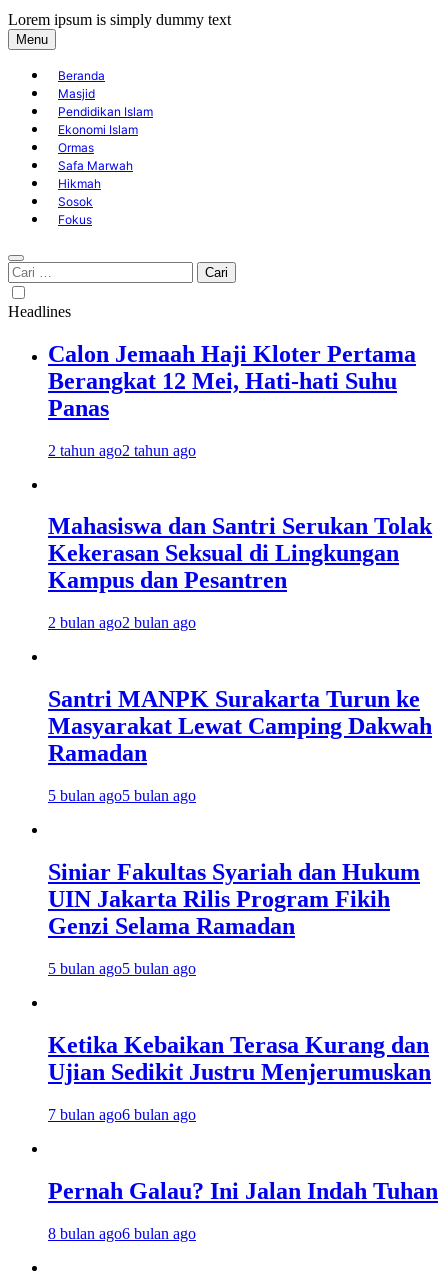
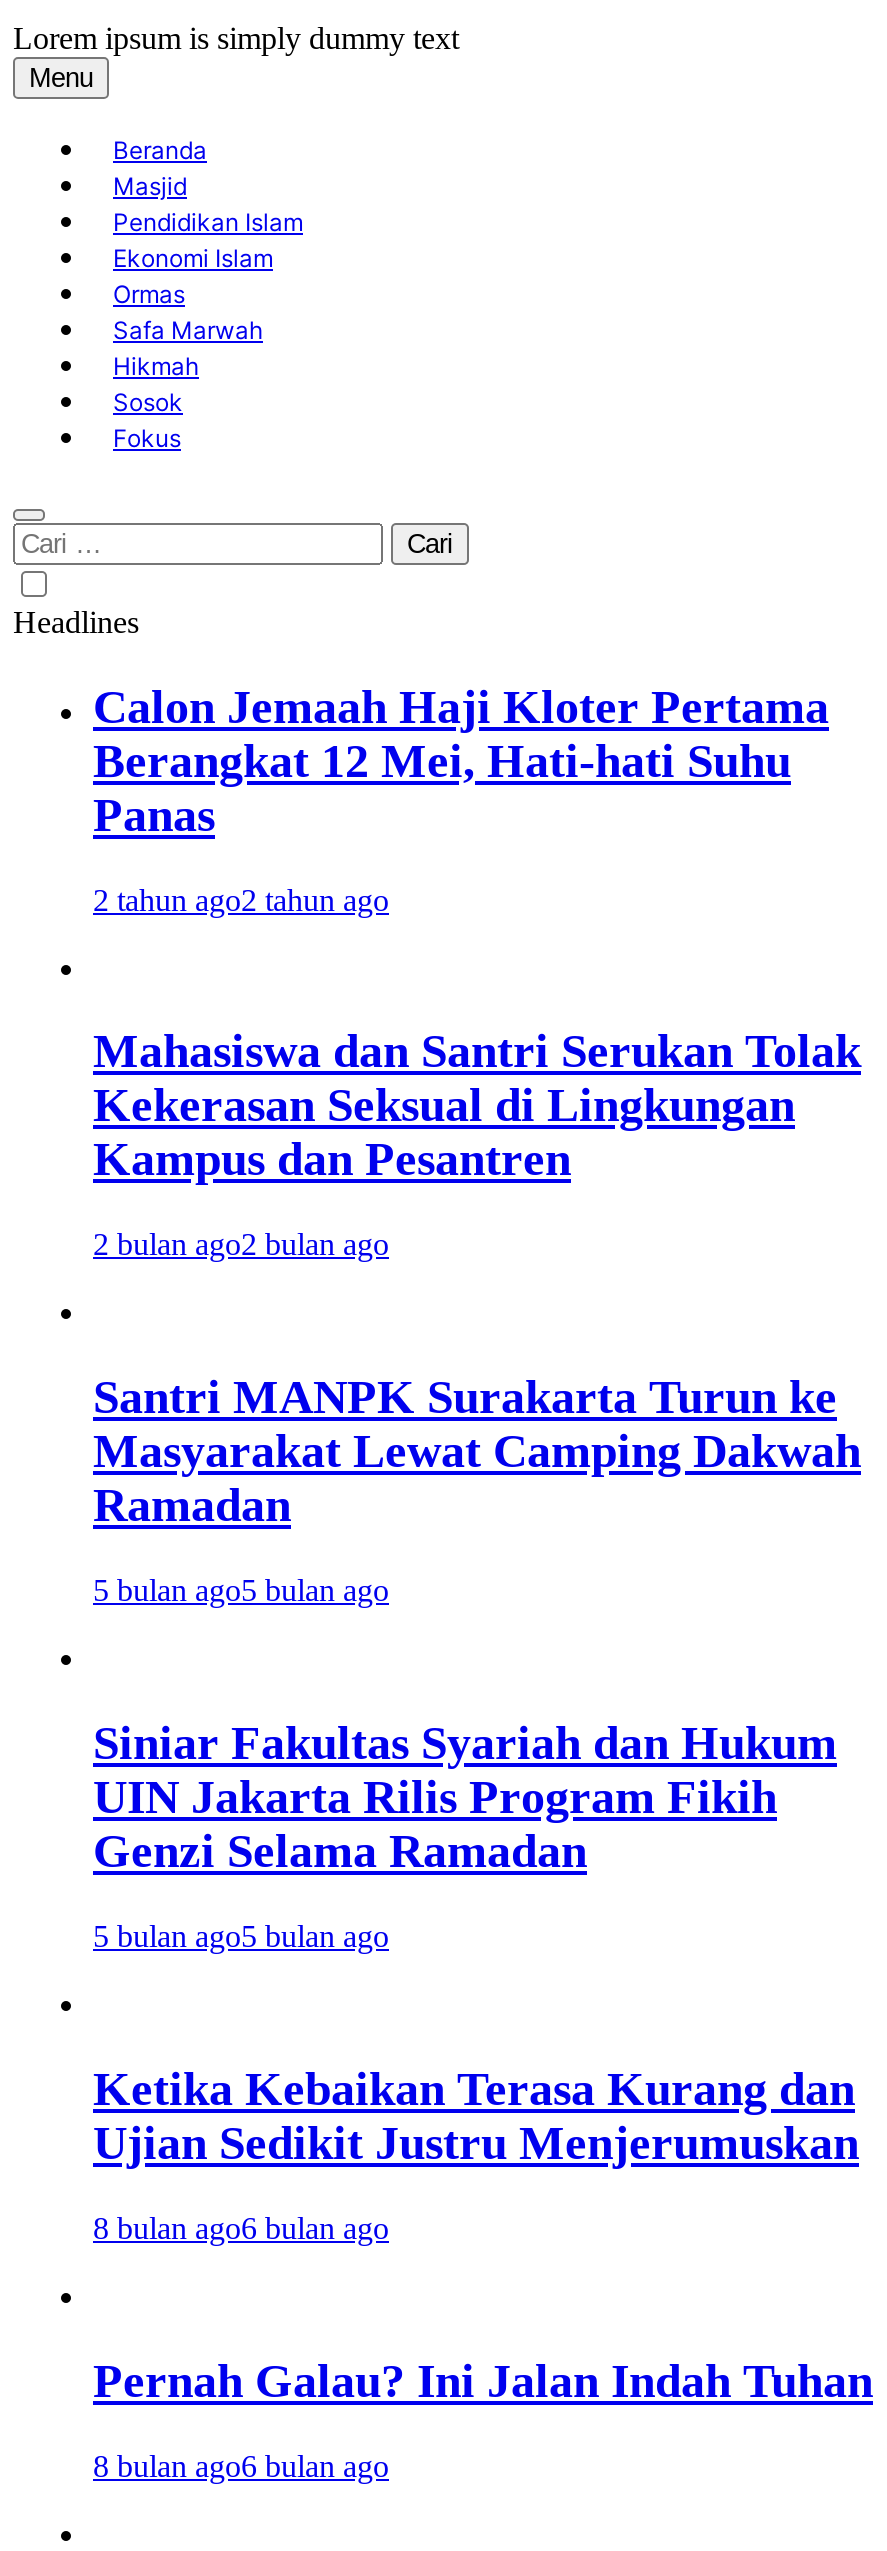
[48,1106,196,1123] 7 bulan ago6 bulan ago -> [93,2211,389,2245] 8 bulan ago6 bulan ago

